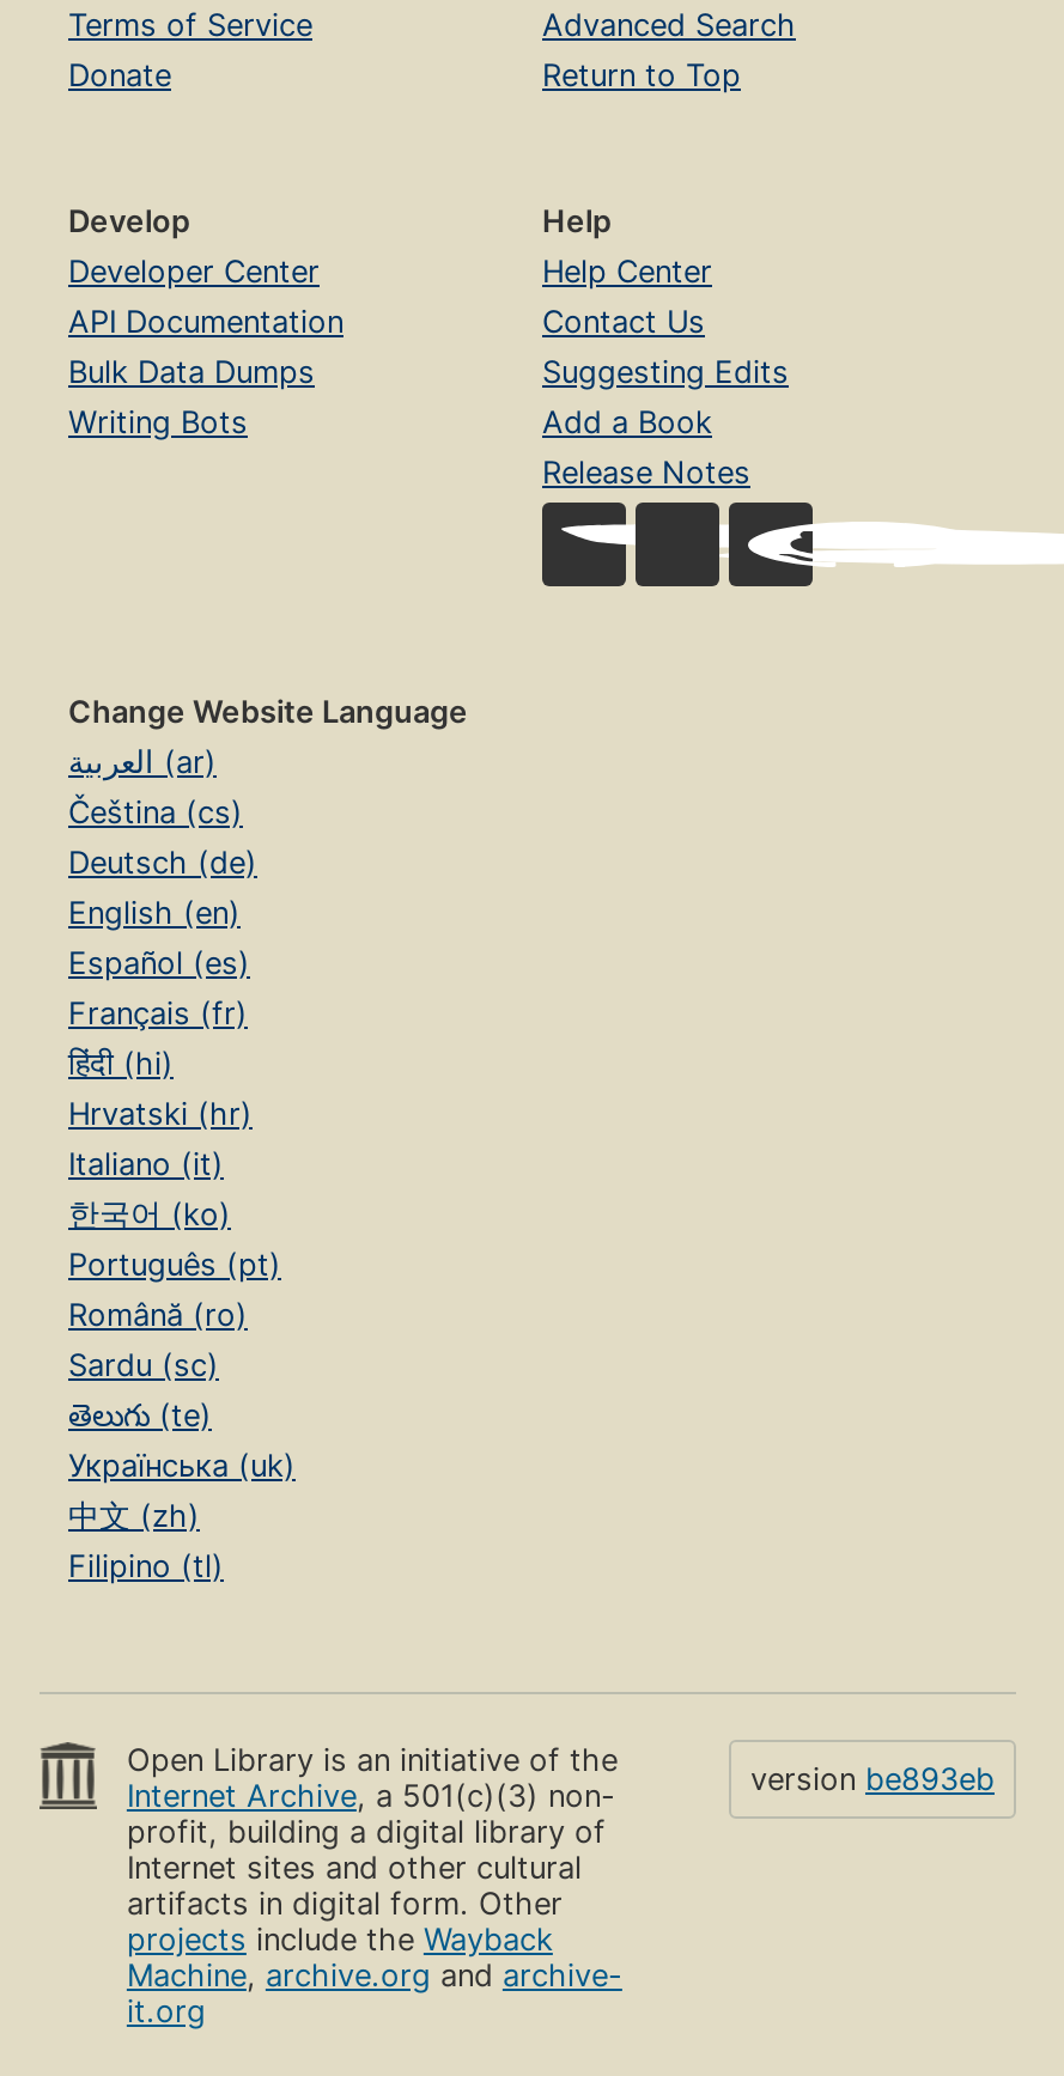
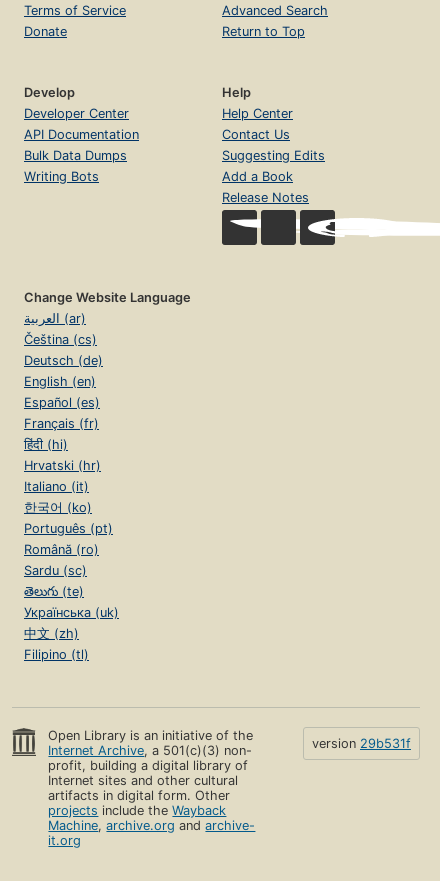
[750,1762,995,1798] version be893eb -> [312,736,411,751] version 29b531f

